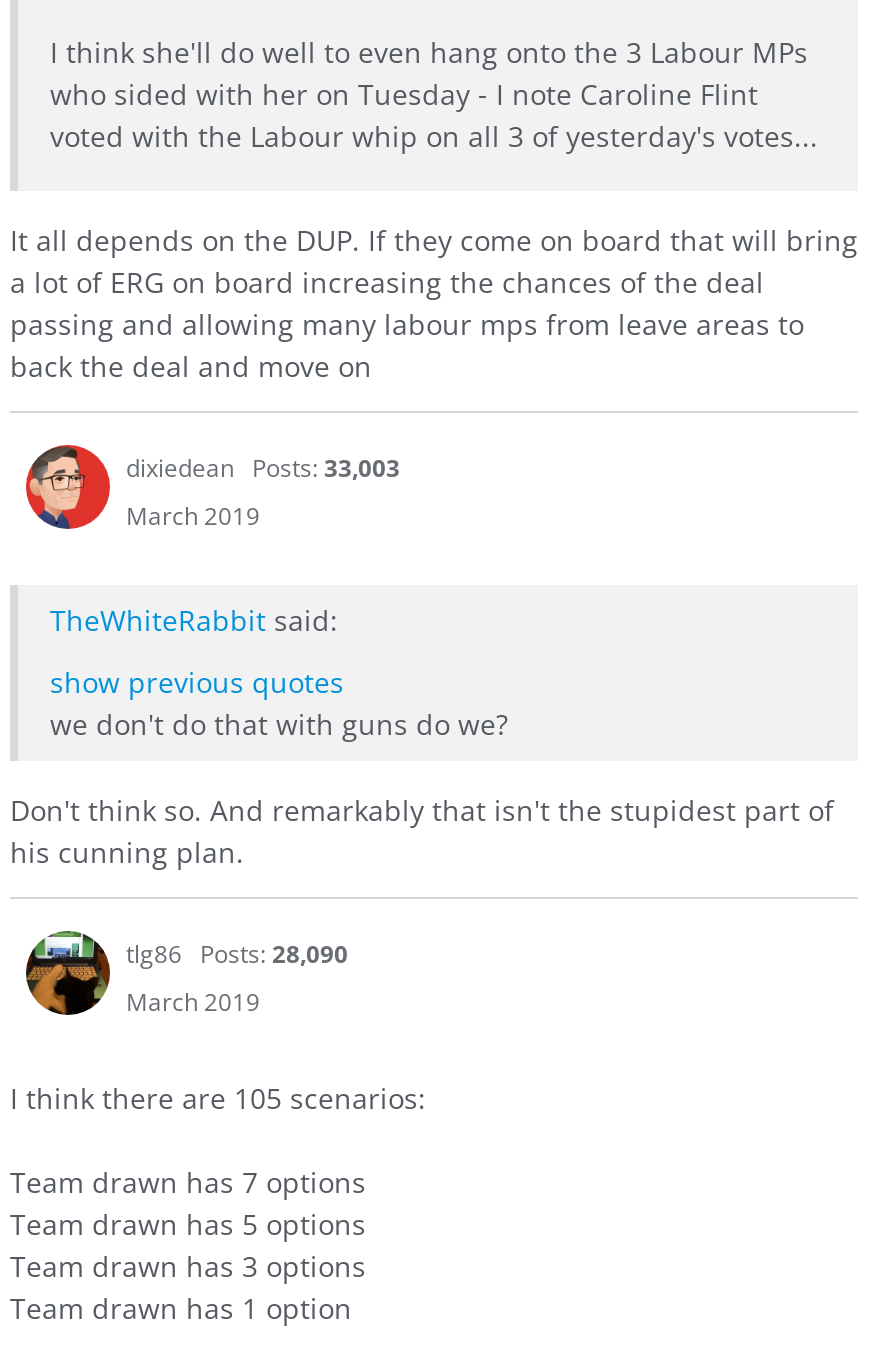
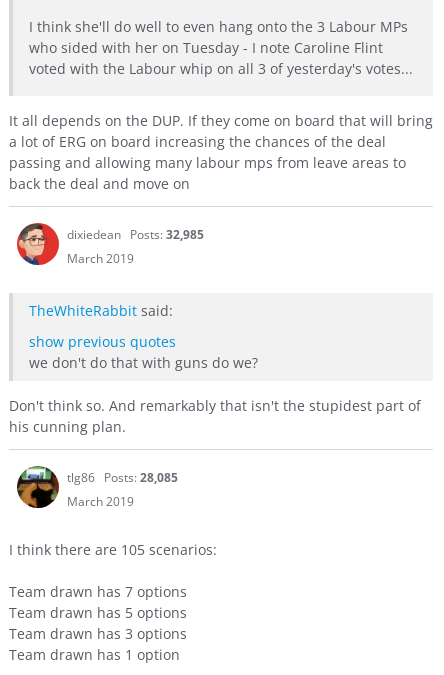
[126,452,400,486] dixiedean Posts: 33,003 -> [67,226,204,243] dixiedean Posts: 32,985
[126,937,348,971] tlg86 Posts: 28,090 -> [67,469,178,486] tlg86 Posts: 28,085

